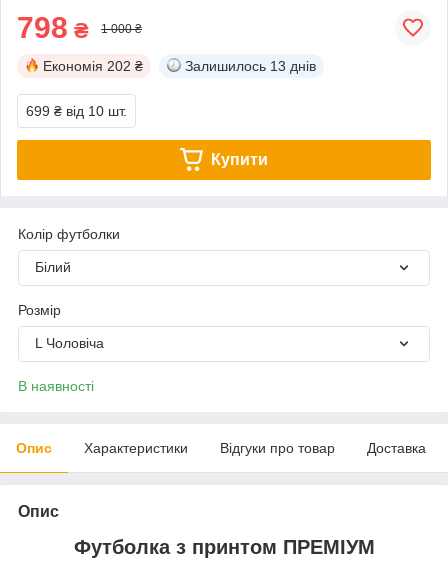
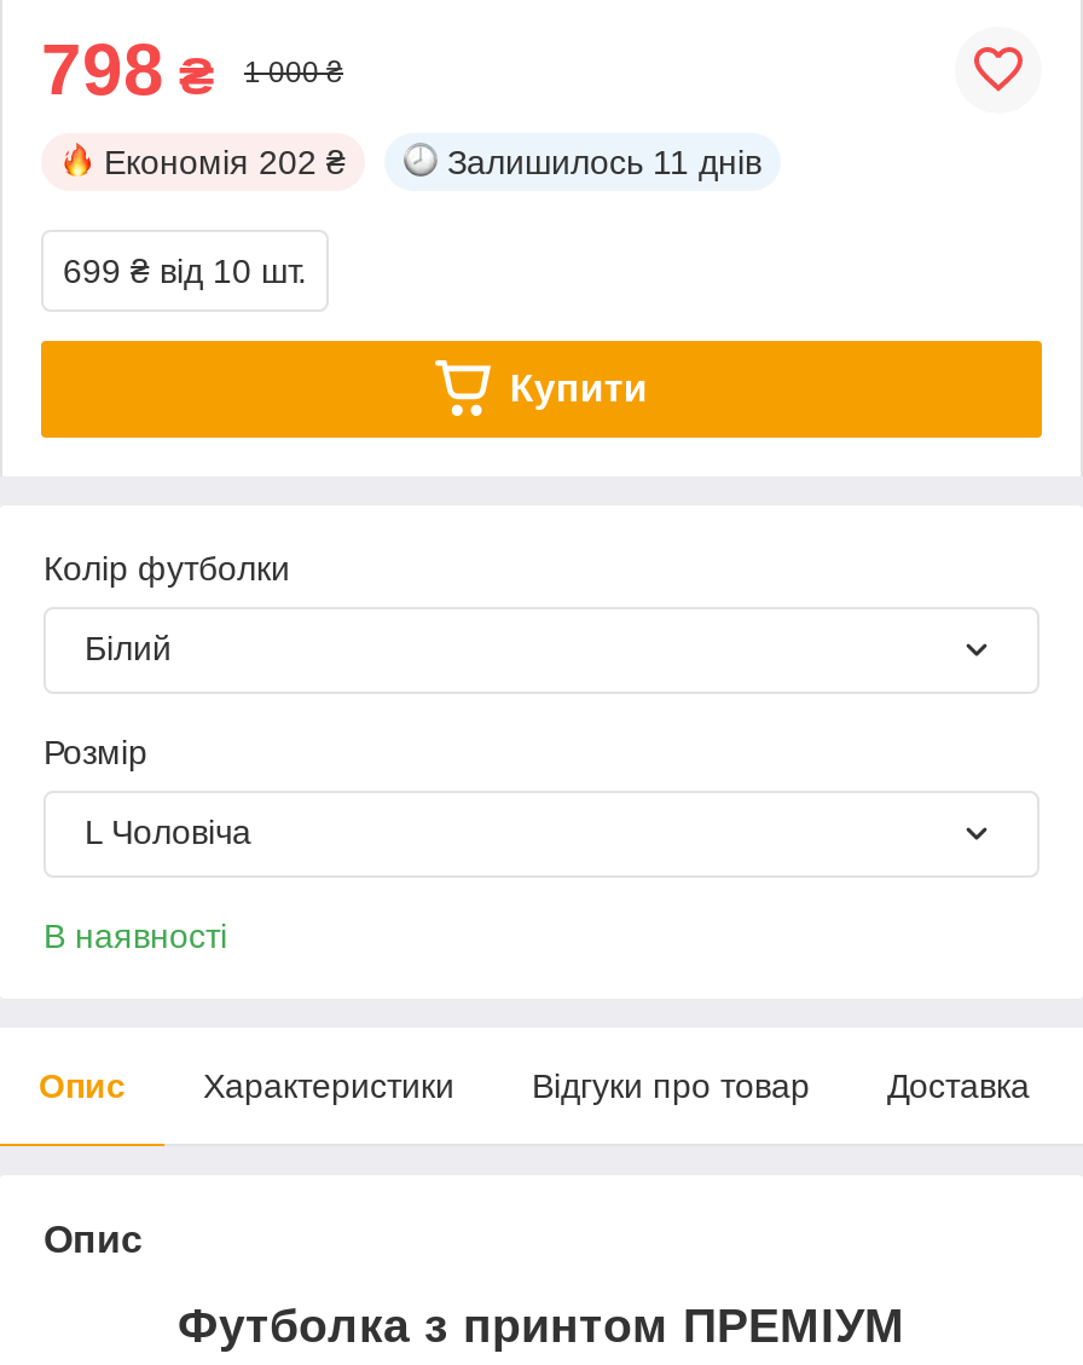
[185,58,316,74] Залишилось 13 днів -> [447,142,761,181] Залишилось 11 днів

